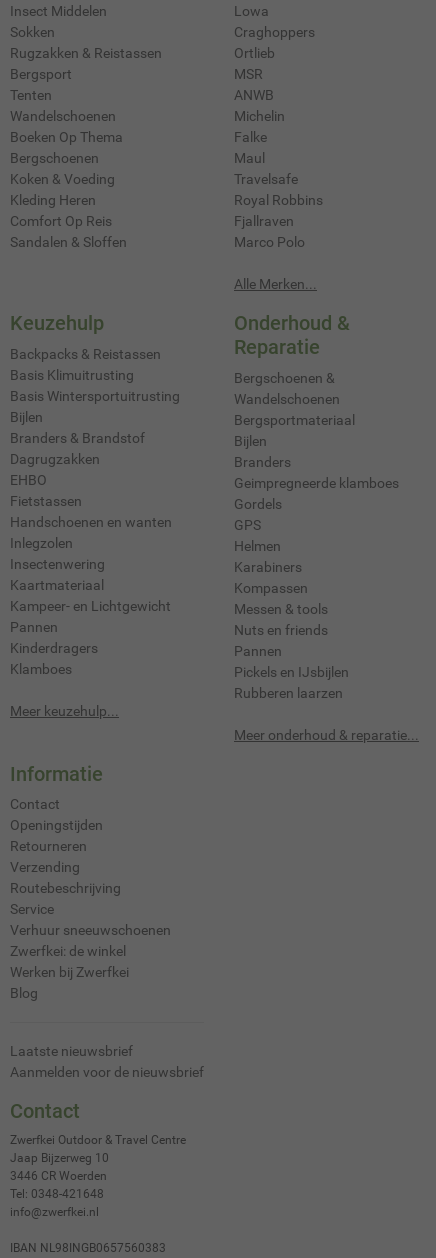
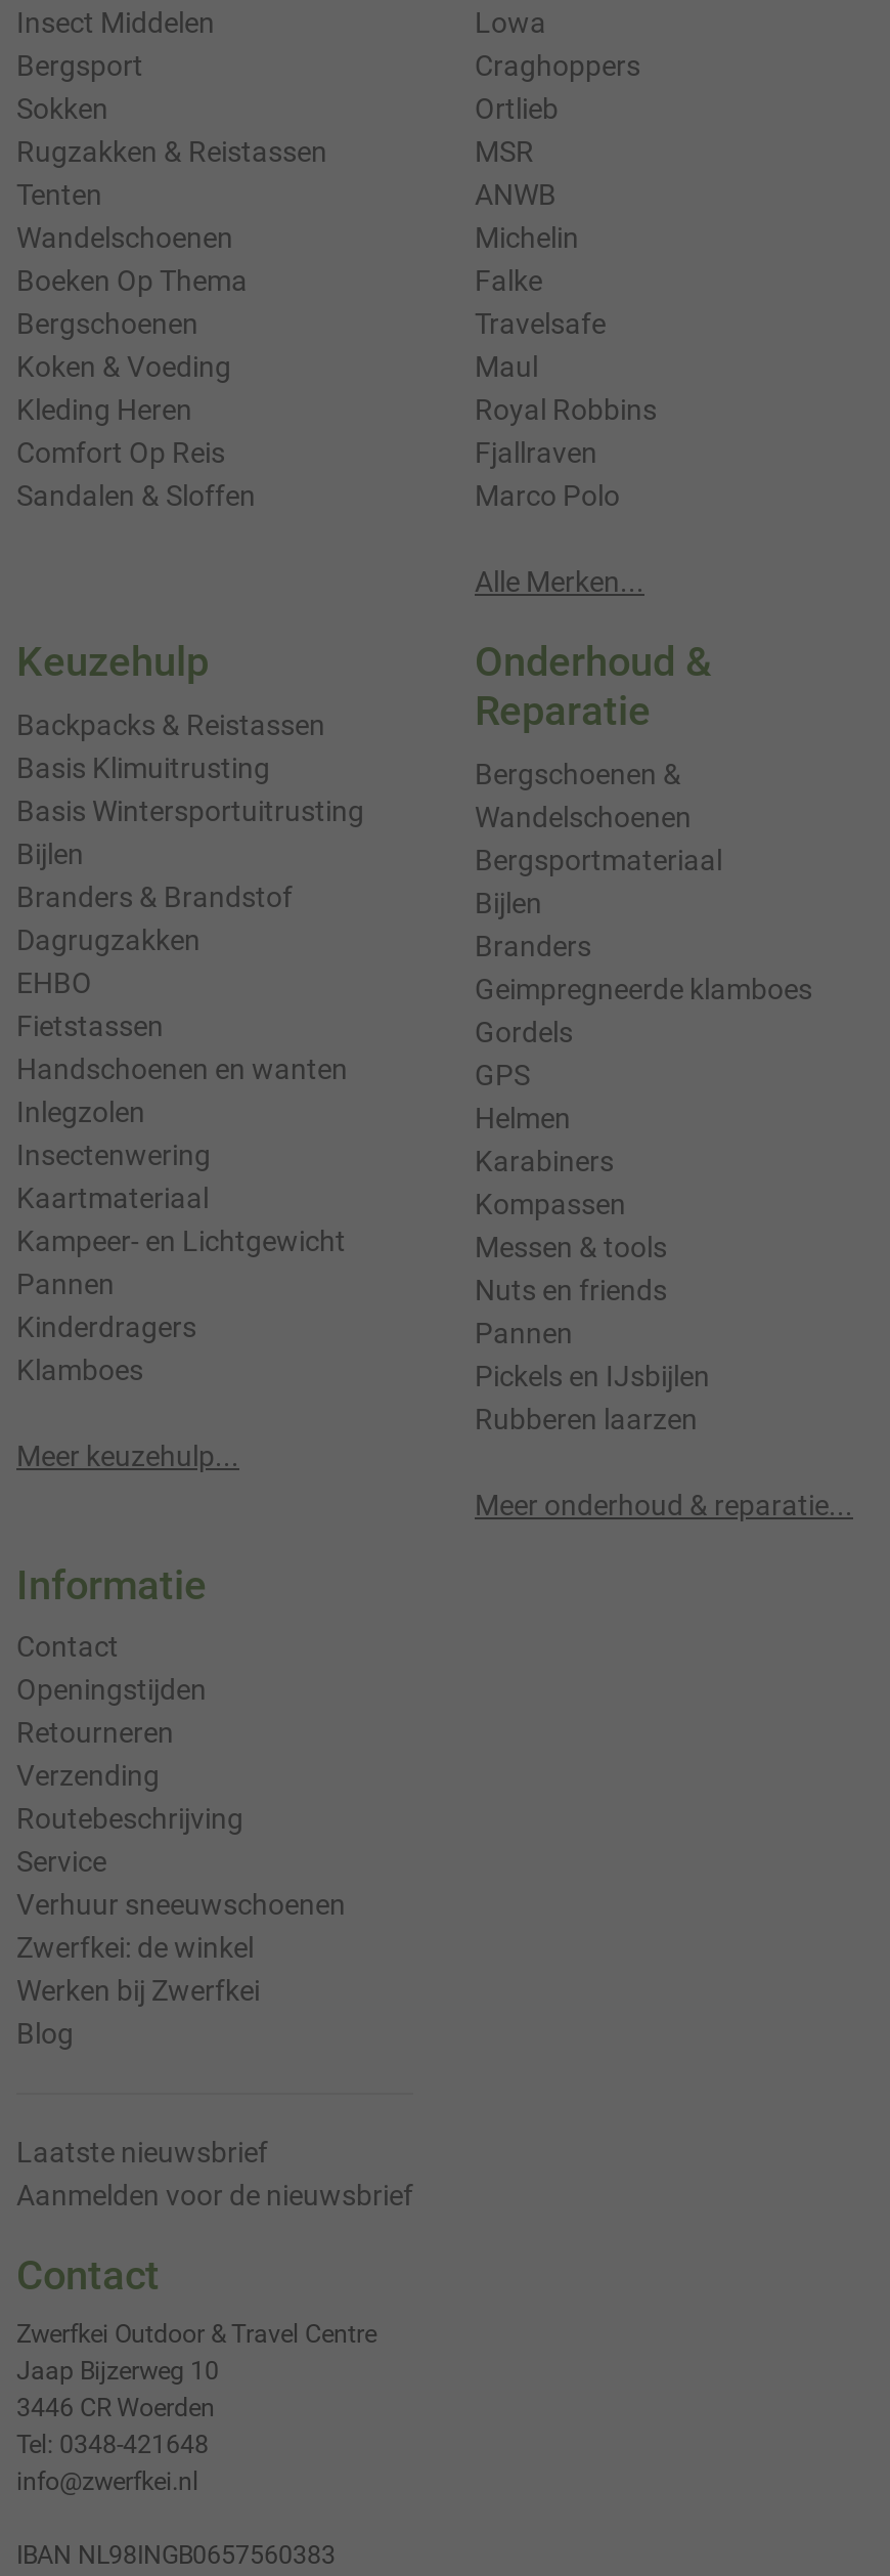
moved [10,24,162,61] -> [16,92,327,167]: Sokken | Rugzakken & Reistassen
moved [10,66,72,82] -> [16,49,143,81]: Bergsport
moved [234,150,265,166] -> [475,350,538,382]: Maul
moved [234,171,298,187] -> [475,307,606,339]: Travelsafe

